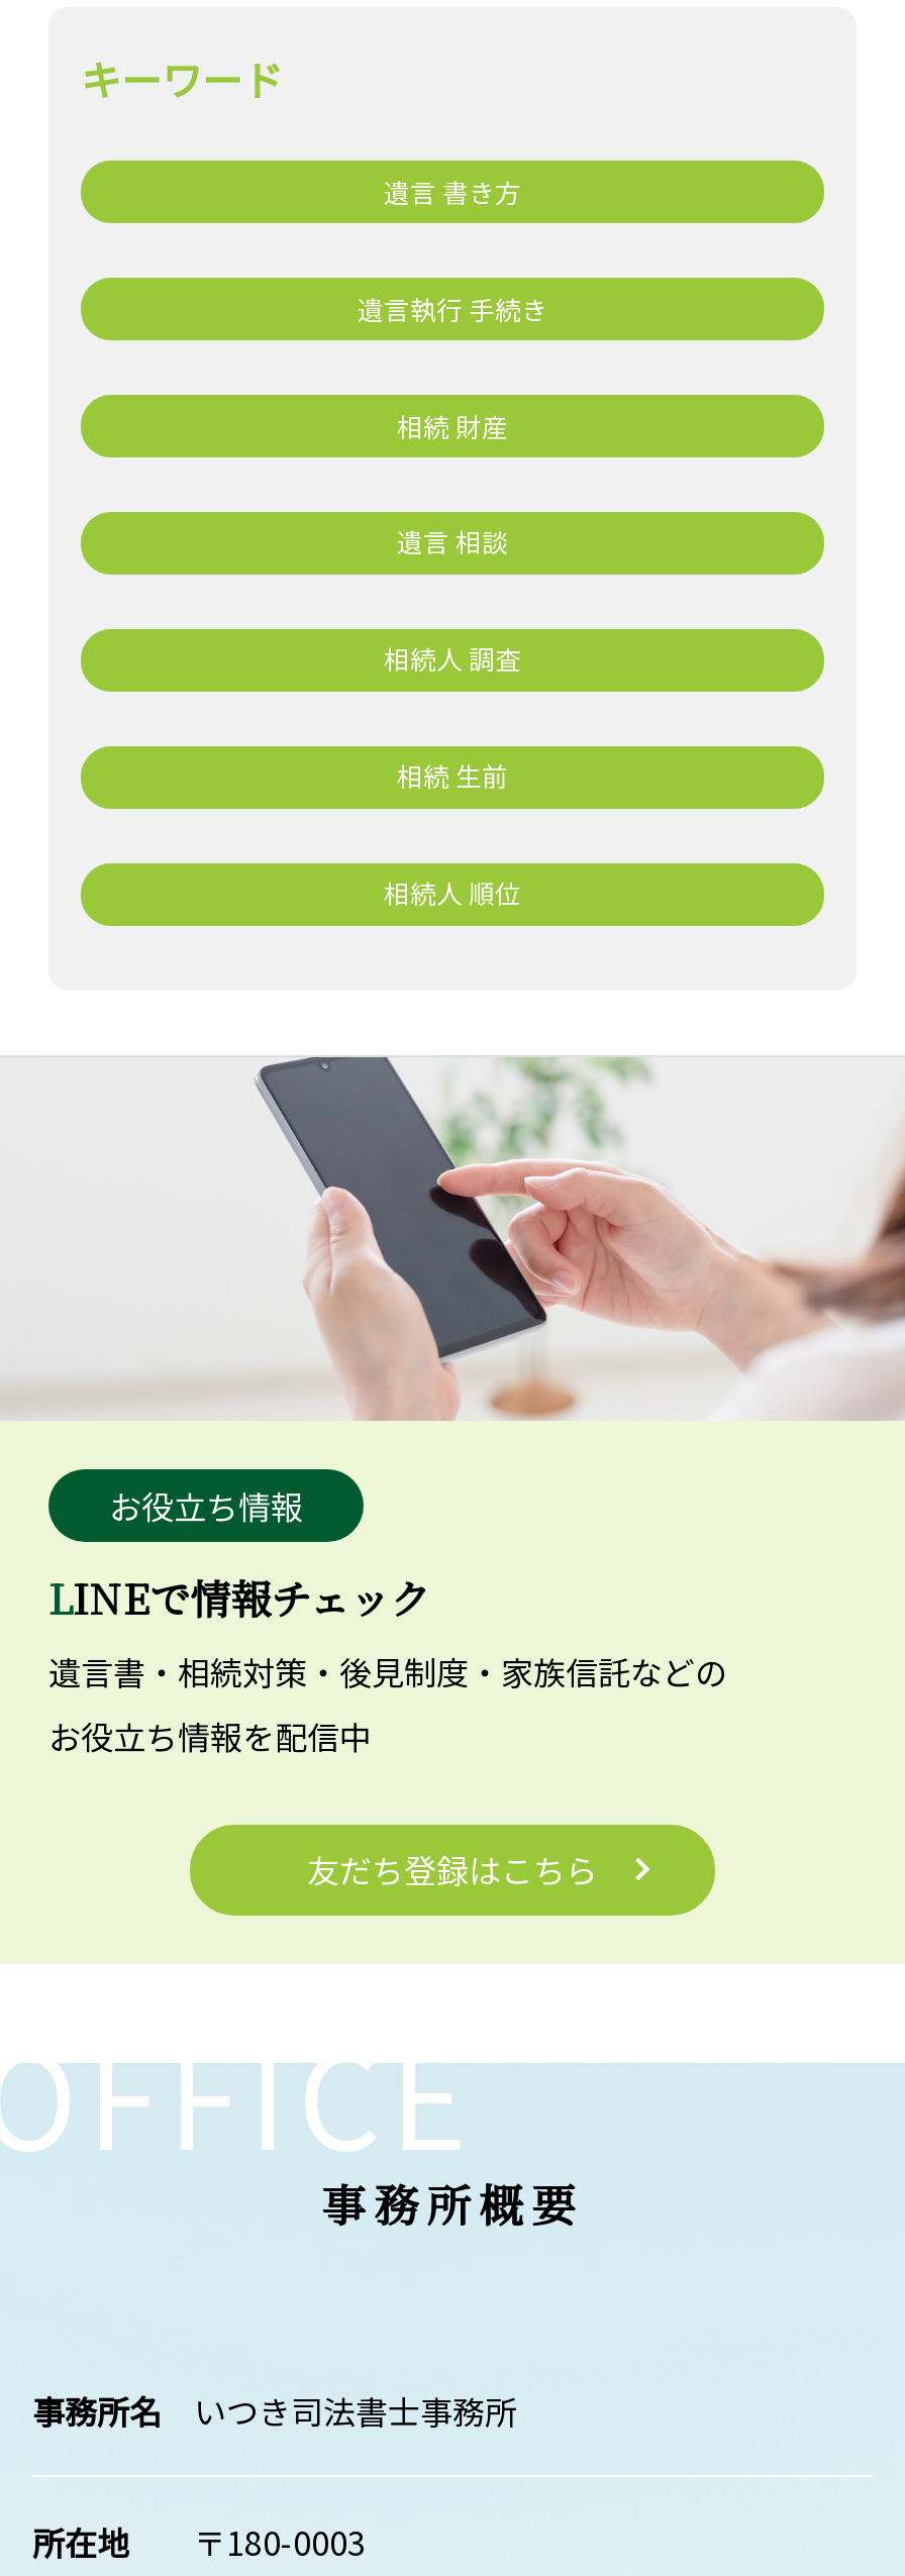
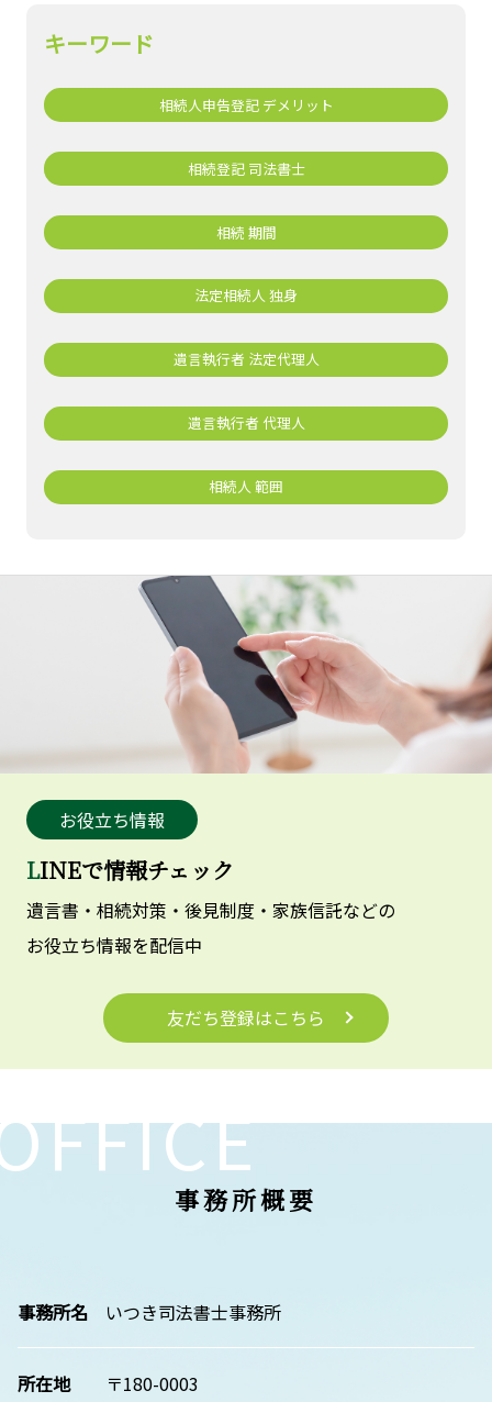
[384,172,521,210] 遺言 書き方 -> [159,94,333,115] 相続人申告登記 デメリット
[358,289,547,327] 遺言執行 手続き -> [187,158,305,179] 相続登記 司法書士
[397,406,508,444] 相続 財産 -> [216,221,276,242] 相続 期間
[397,523,508,561] 遺言 相談 -> [194,285,298,306] 法定相続人 独身
[384,640,521,679] 相続人 調査 -> [173,349,319,370] 遺言執行者 法定代理人
[397,757,508,796] 相続 生前 -> [187,412,305,433] 遺言執行者 代理人
[384,874,521,913] 相続人 順位 -> [209,476,283,497] 相続人 範囲

